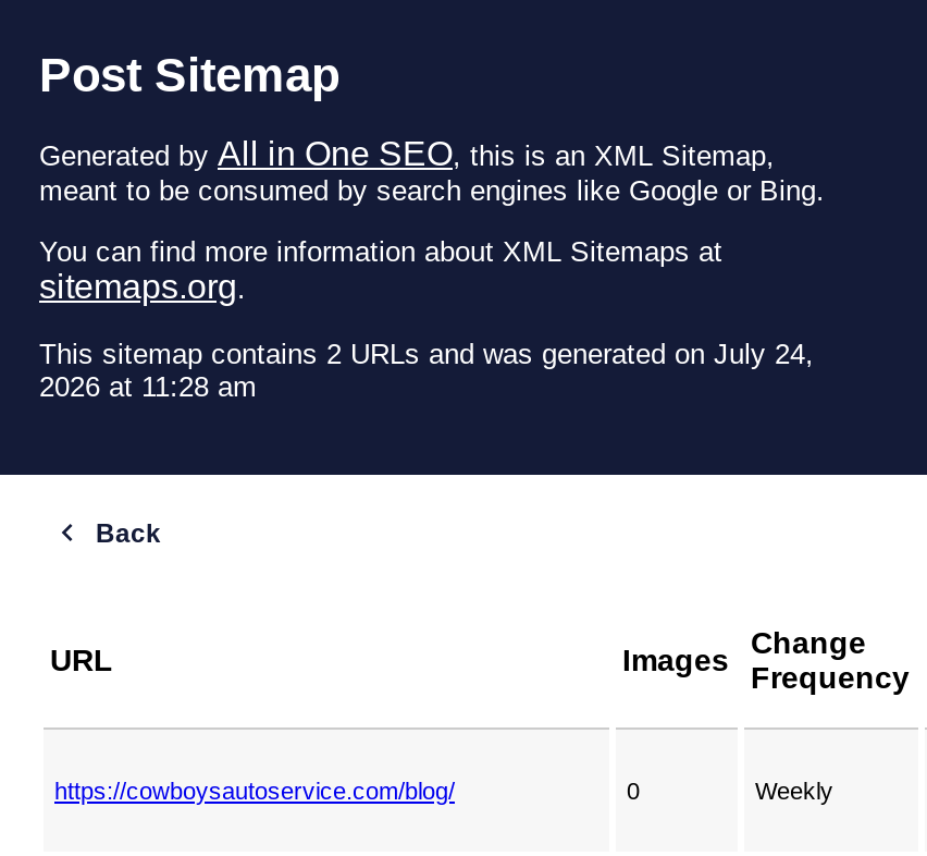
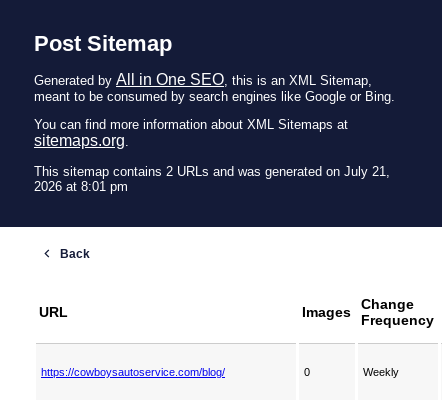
[39,337,814,369] This sitemap contains 2 URLs and was generated on July 24, -> [34,164,390,179] This sitemap contains 2 URLs and was generated on July 21,
[39,369,257,402] 2026 at 11:28 am -> [34,179,128,194] 2026 at 8:01 pm

